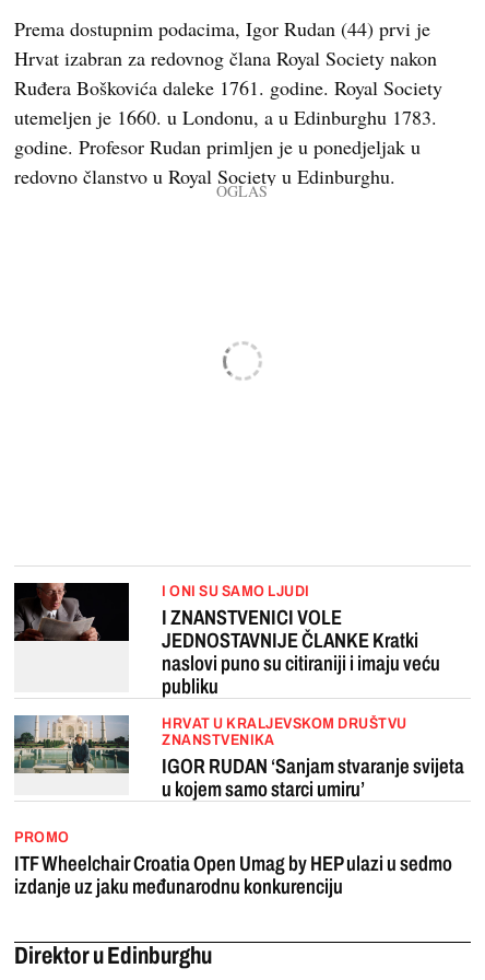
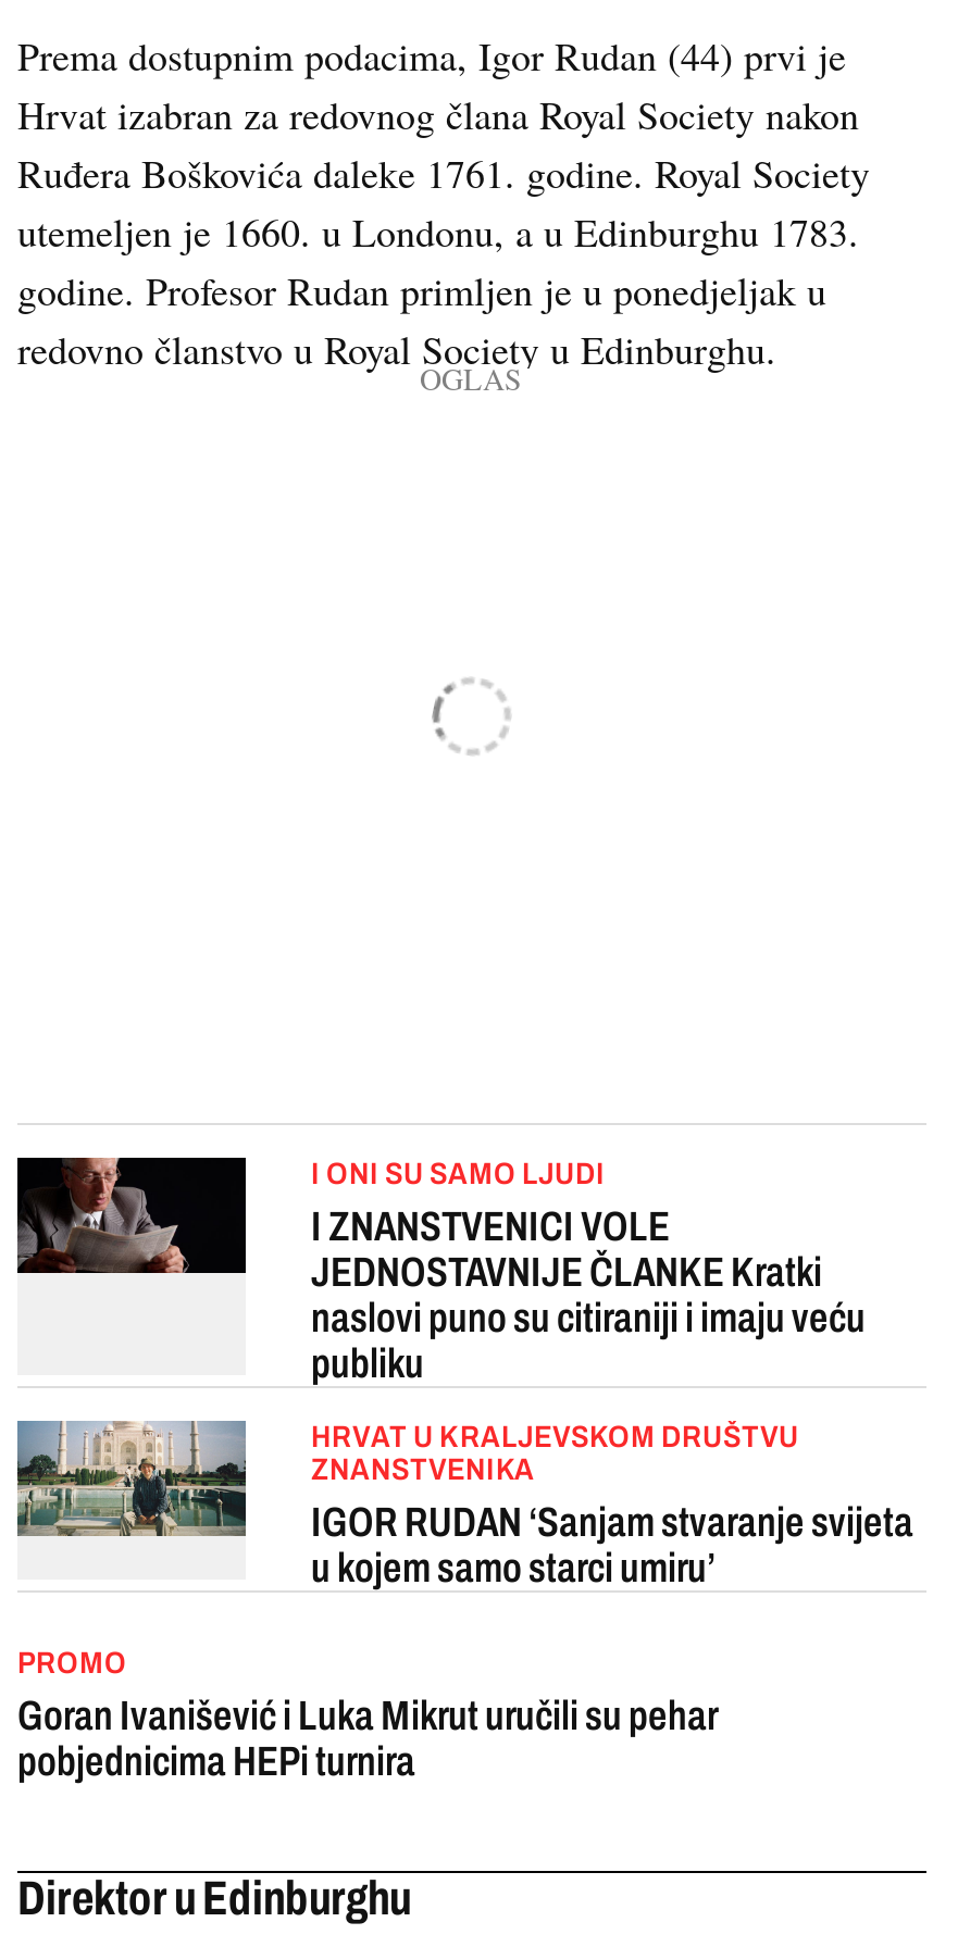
[14,852,452,898] ITF Wheelchair Croatia Open Umag by HEP ulazi u sedmo | izdanje uz jaku međunarodnu konkurenciju -> [17,1693,718,1784] Goran Ivanišević i Luka Mikrut uručili su pehar | pobjednicima HEPi turnira

